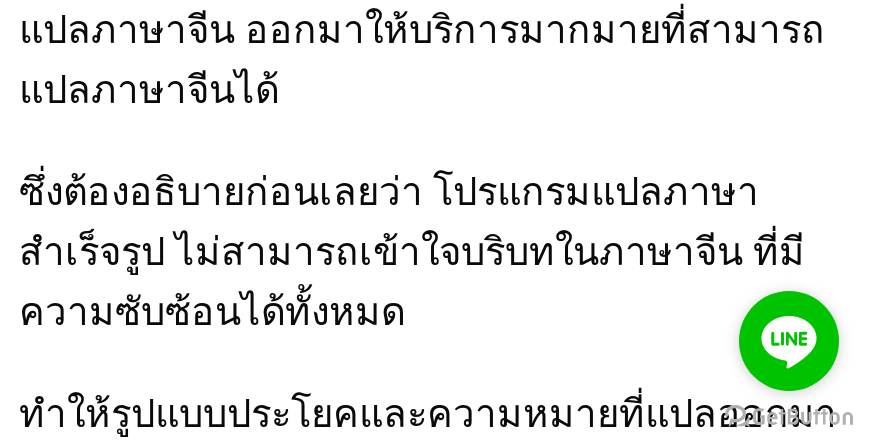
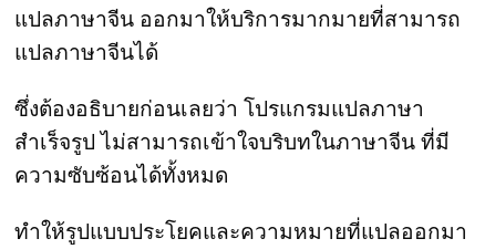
[737,289,841,387] [image] -> none

